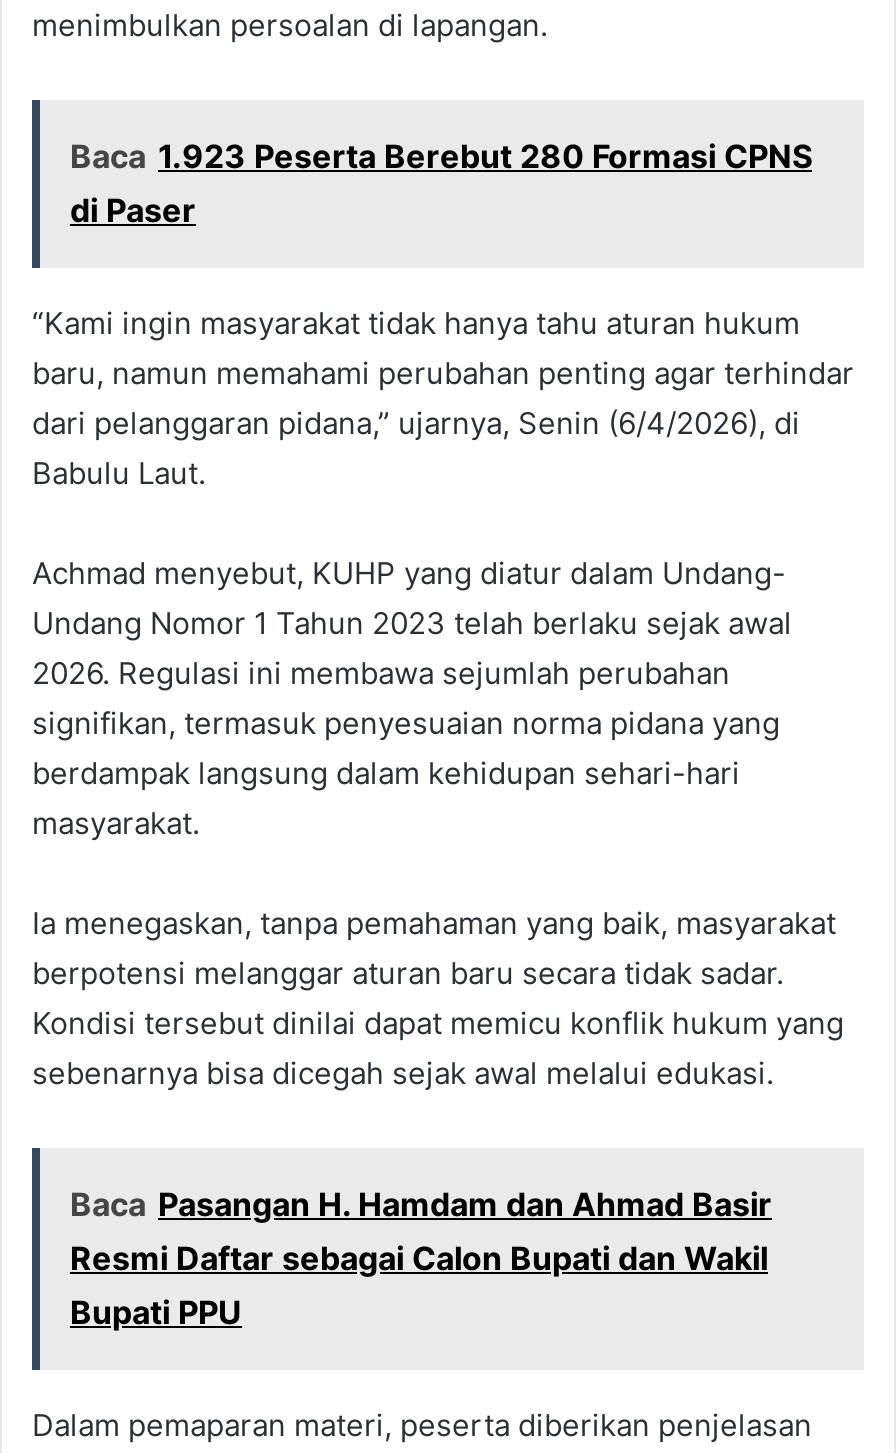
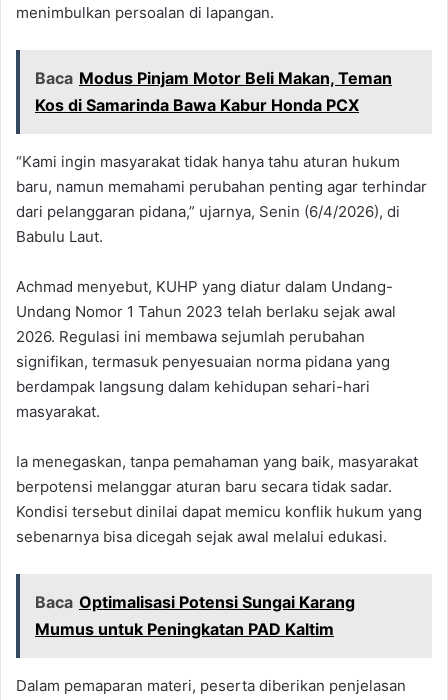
[70,137,812,231] Baca 1.923 Peserta Berebut 280 Formasi CPNS | di Paser -> [35,68,392,115] Baca Modus Pinjam Motor Beli Makan, Teman | Kos di Samarinda Bawa Kabur Honda PCX
[70,1185,772,1333] Baca Pasangan H. Hamdam dan Ahmad Basir | Resmi Daftar sebagai Calon Bupati dan Wakil | Bupati PPU -> [35,592,355,639] Baca Optimalisasi Potensi Sungai Karang | Mumus untuk Peningkatan PAD Kaltim

